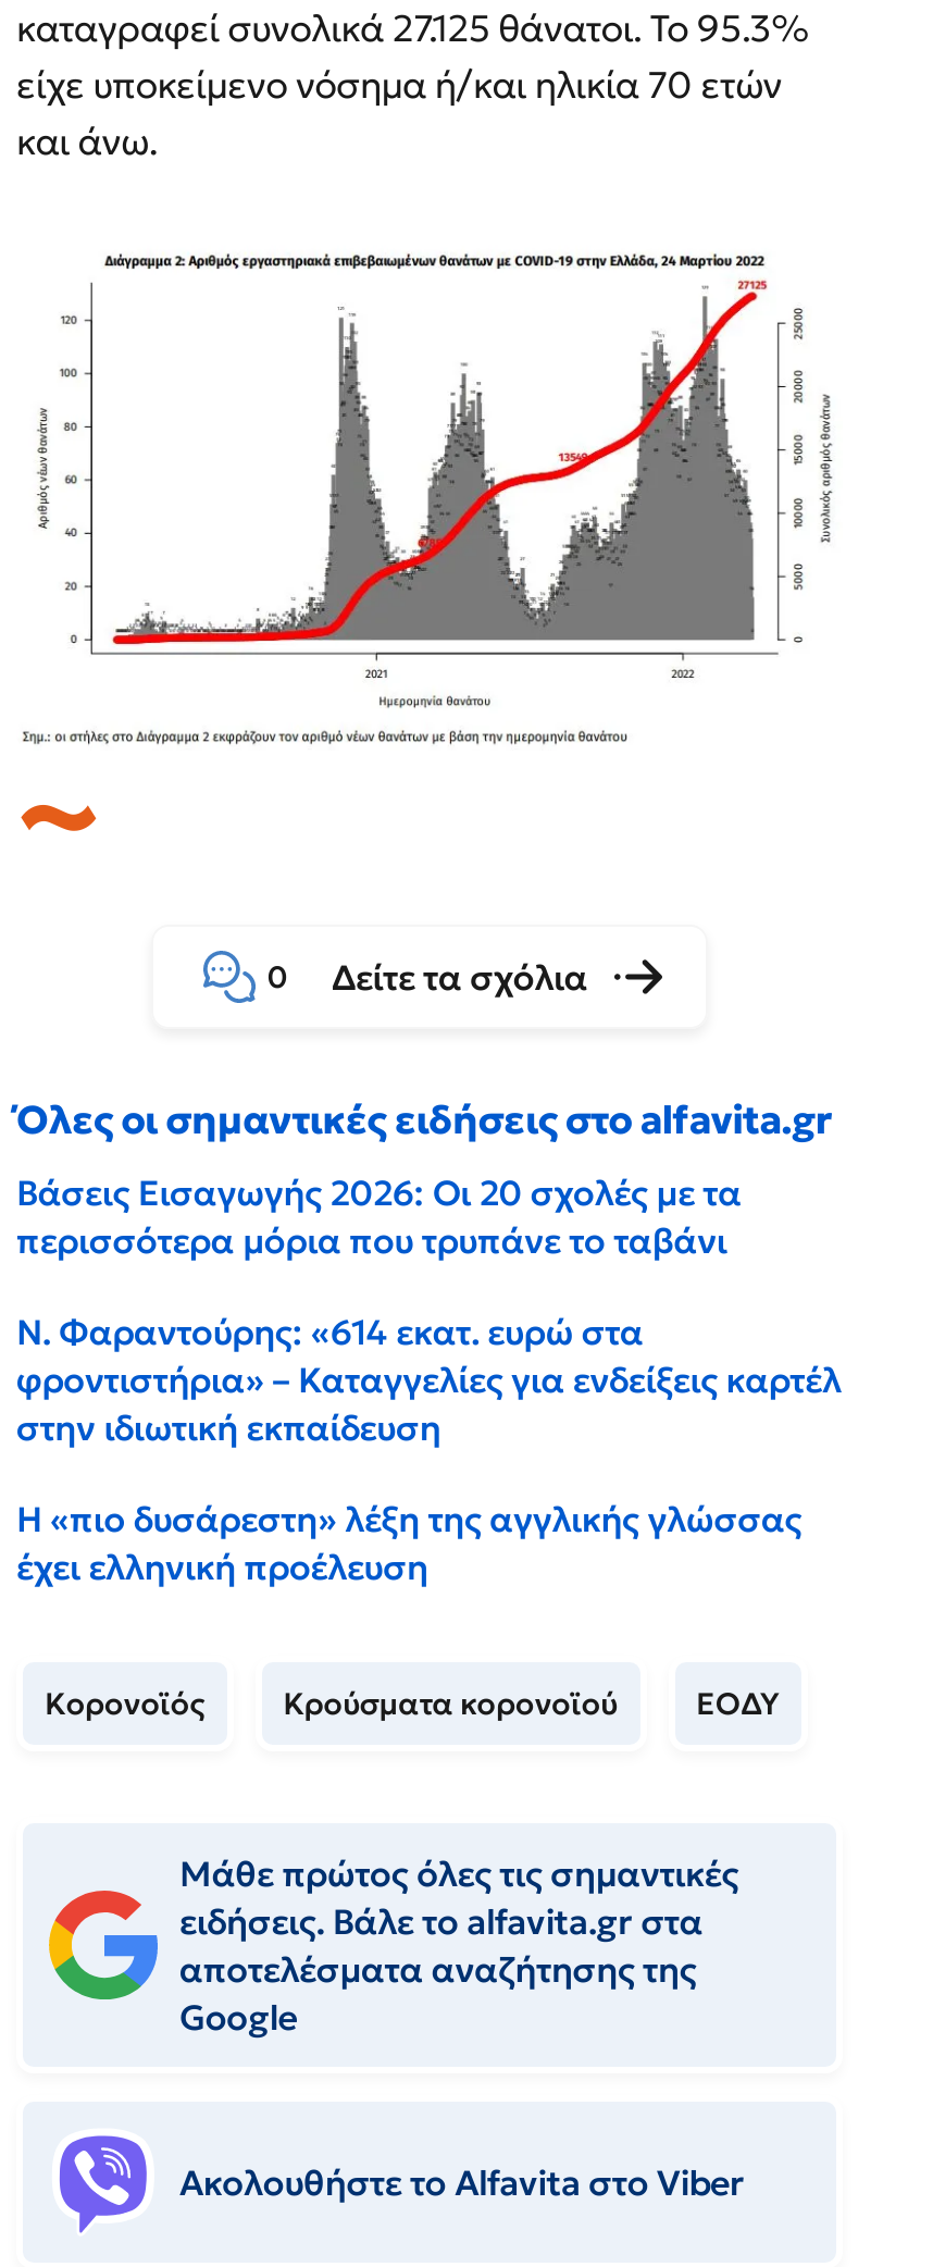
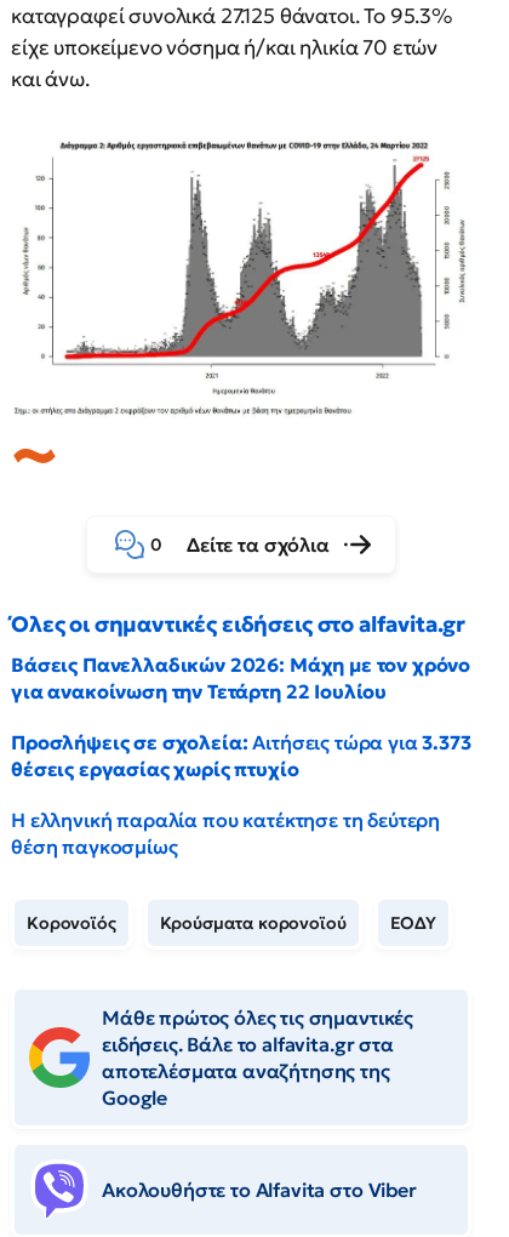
[16,1170,742,1262] Βάσεις Εισαγωγής 2026: Οι 20 σχολές με τα | περισσότερα μόρια που τρυπάνε το ταβάνι -> [11,652,470,703] Βάσεις Πανελλαδικών 2026: Μάχη με τον χρόνο | για ανακοίνωση την Τετάρτη 22 Ιουλίου
[16,1310,841,1449] Ν. Φαραντούρης: «614 εκατ. ευρώ στα | φροντιστήρια» – Καταγγελίες για ενδείξεις καρτέλ | στην ιδιωτική εκπαίδευση -> [11,730,471,781] Προσλήψεις σε σχολεία: Αιτήσεις τώρα για 3.373 | θέσεις εργασίας χωρίς πτυχίο
[16,1497,802,1588] Η «πιο δυσάρεστη» λέξη της αγγλικής γλώσσας | έχει ελληνική προέλευση -> [11,808,440,859] Η ελληνική παραλία που κατέκτησε τη δεύτερη | θέση παγκοσμίως

